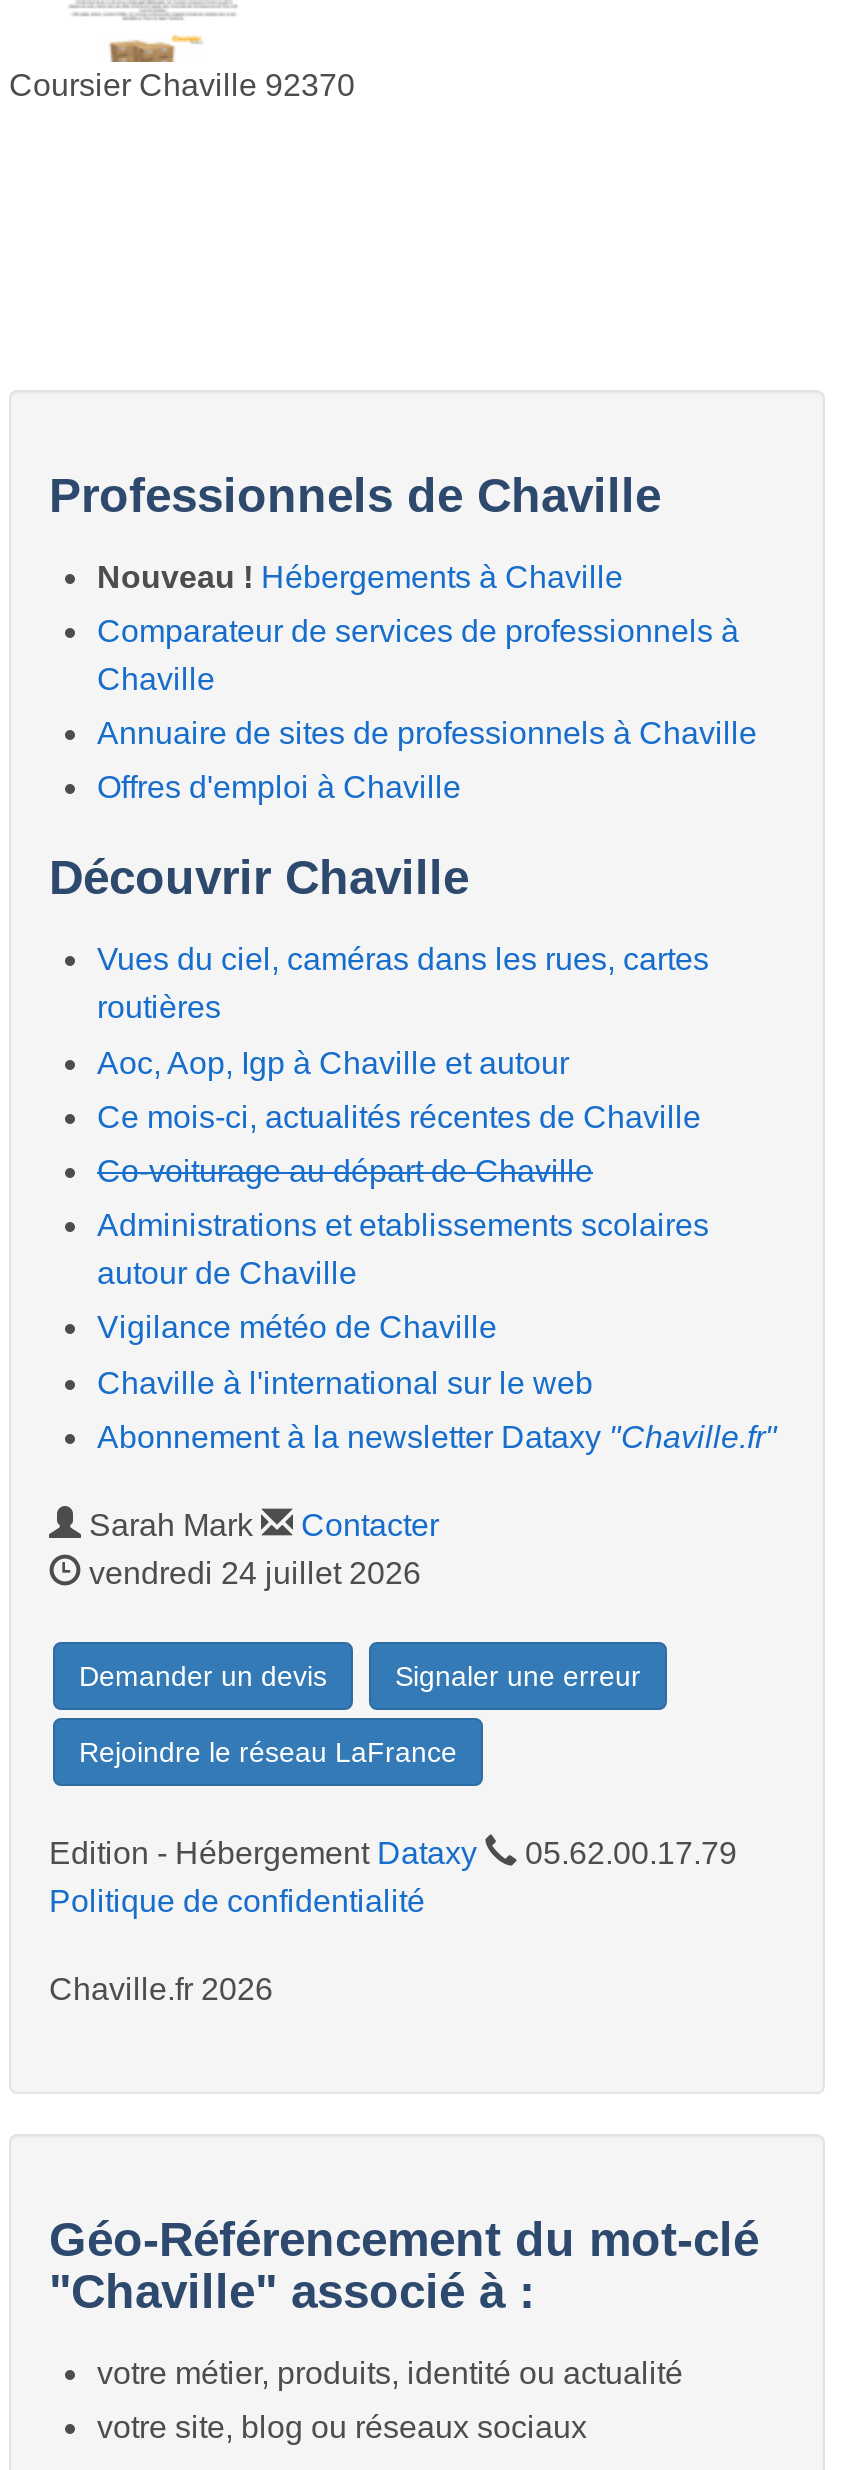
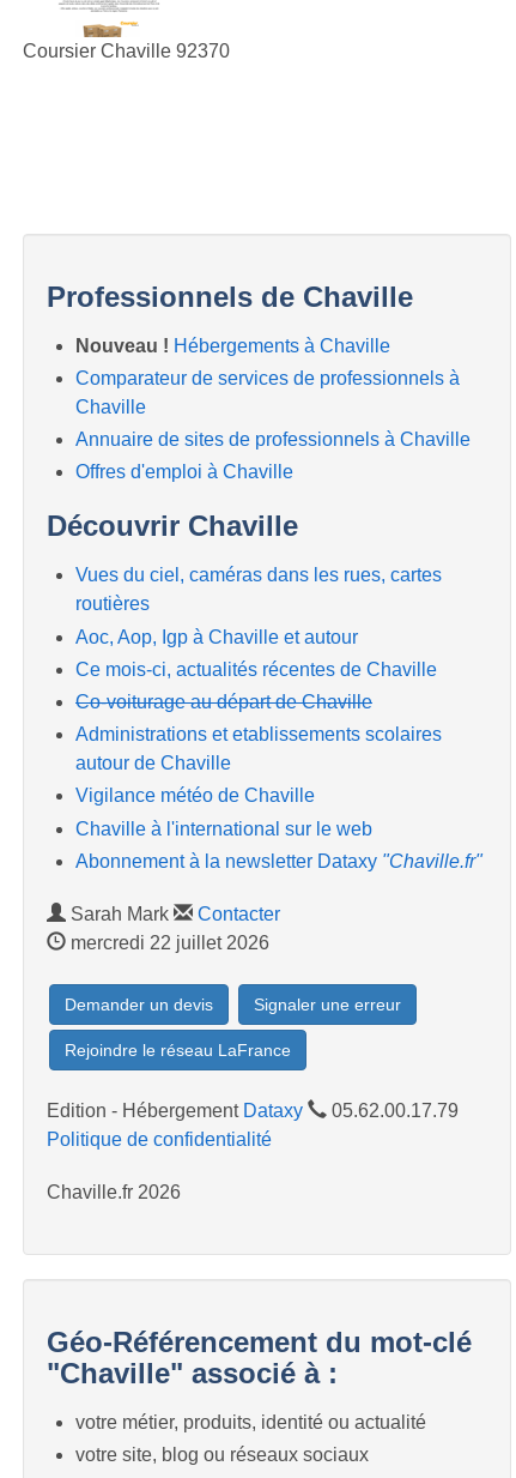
[81,1555,421,1589] vendredi 24 juillet 2026 -> [66,932,269,953] mercredi 22 juillet 2026

